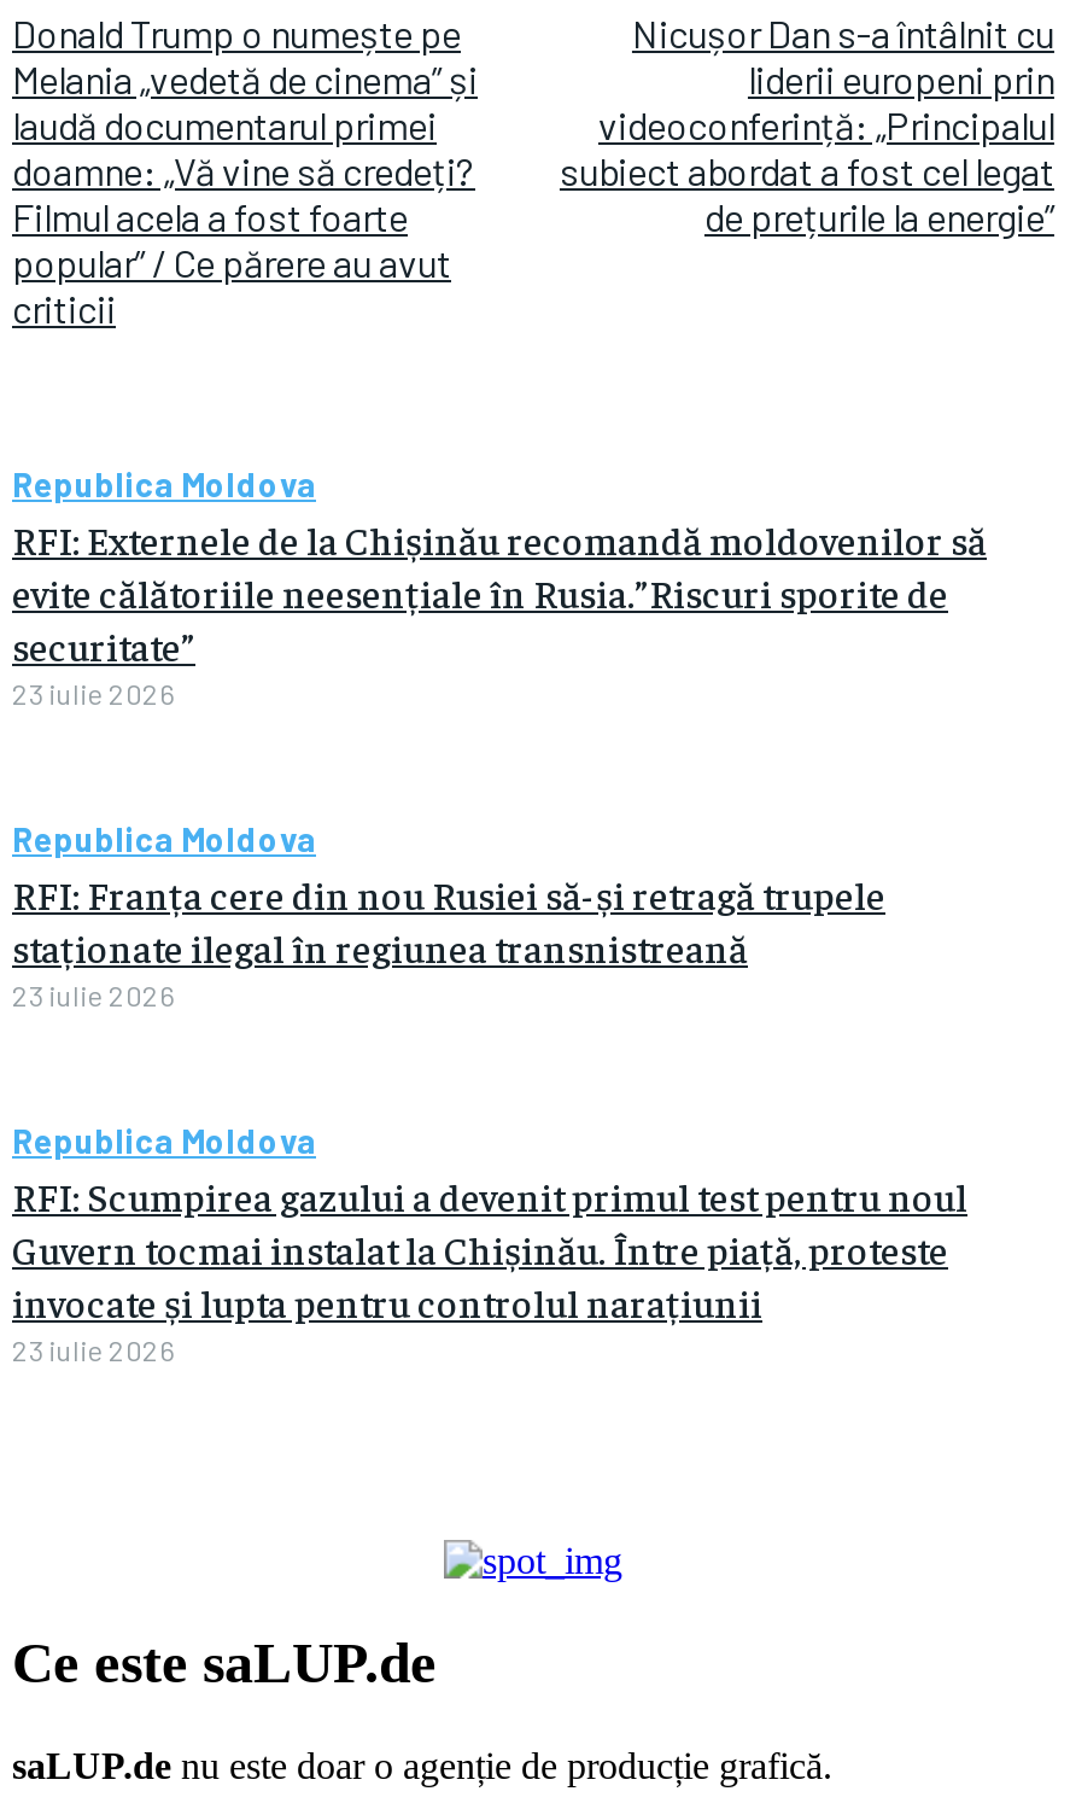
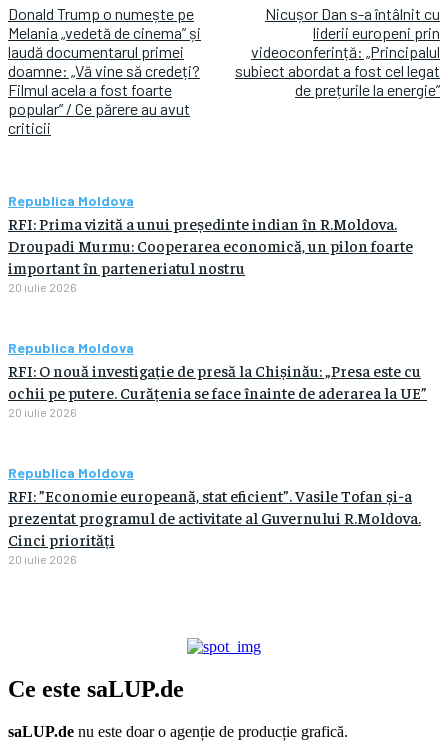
[12,515,987,711] RFI: Externele de la Chișinău recomandă moldovenilor să | evite călătoriile neesențiale în Rusia.”Riscuri sporite de | securitate” | 23 iulie 2026 -> [8,213,413,294] RFI: Prima vizită a unui președinte indian în R.Moldova. | Droupadi Murmu: Cooperarea economică, un pilon foarte | important în parteneriatul nostru | 20 iulie 2026
[12,870,885,1013] RFI: Franța cere din nou Rusiei să-și retragă trupele | staționate ilegal în regiunea transnistreană | 23 iulie 2026 -> [8,360,427,419] RFI: O nouă investigație de presă la Chișinău: „Presa este cu | ochii pe putere. Curățenia se face înainte de aderarea la UE” | 20 iulie 2026
[12,1172,967,1367] RFI: Scumpirea gazului a devenit primul test pentru noul | Guvern tocmai instalat la Chișinău. Între piață, proteste | invocate și lupta pentru controlul narațiunii | 23 iulie 2026 -> [8,485,421,566] RFI: ”Economie europeană, stat eficient”. Vasile Tofan și-a | prezentat programul de activitate al Guvernului R.Moldova. | Cinci priorități | 20 iulie 2026

